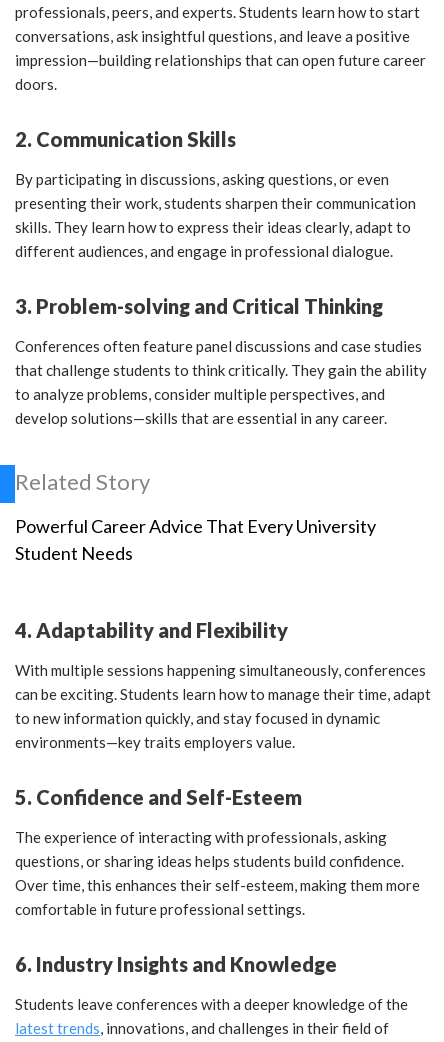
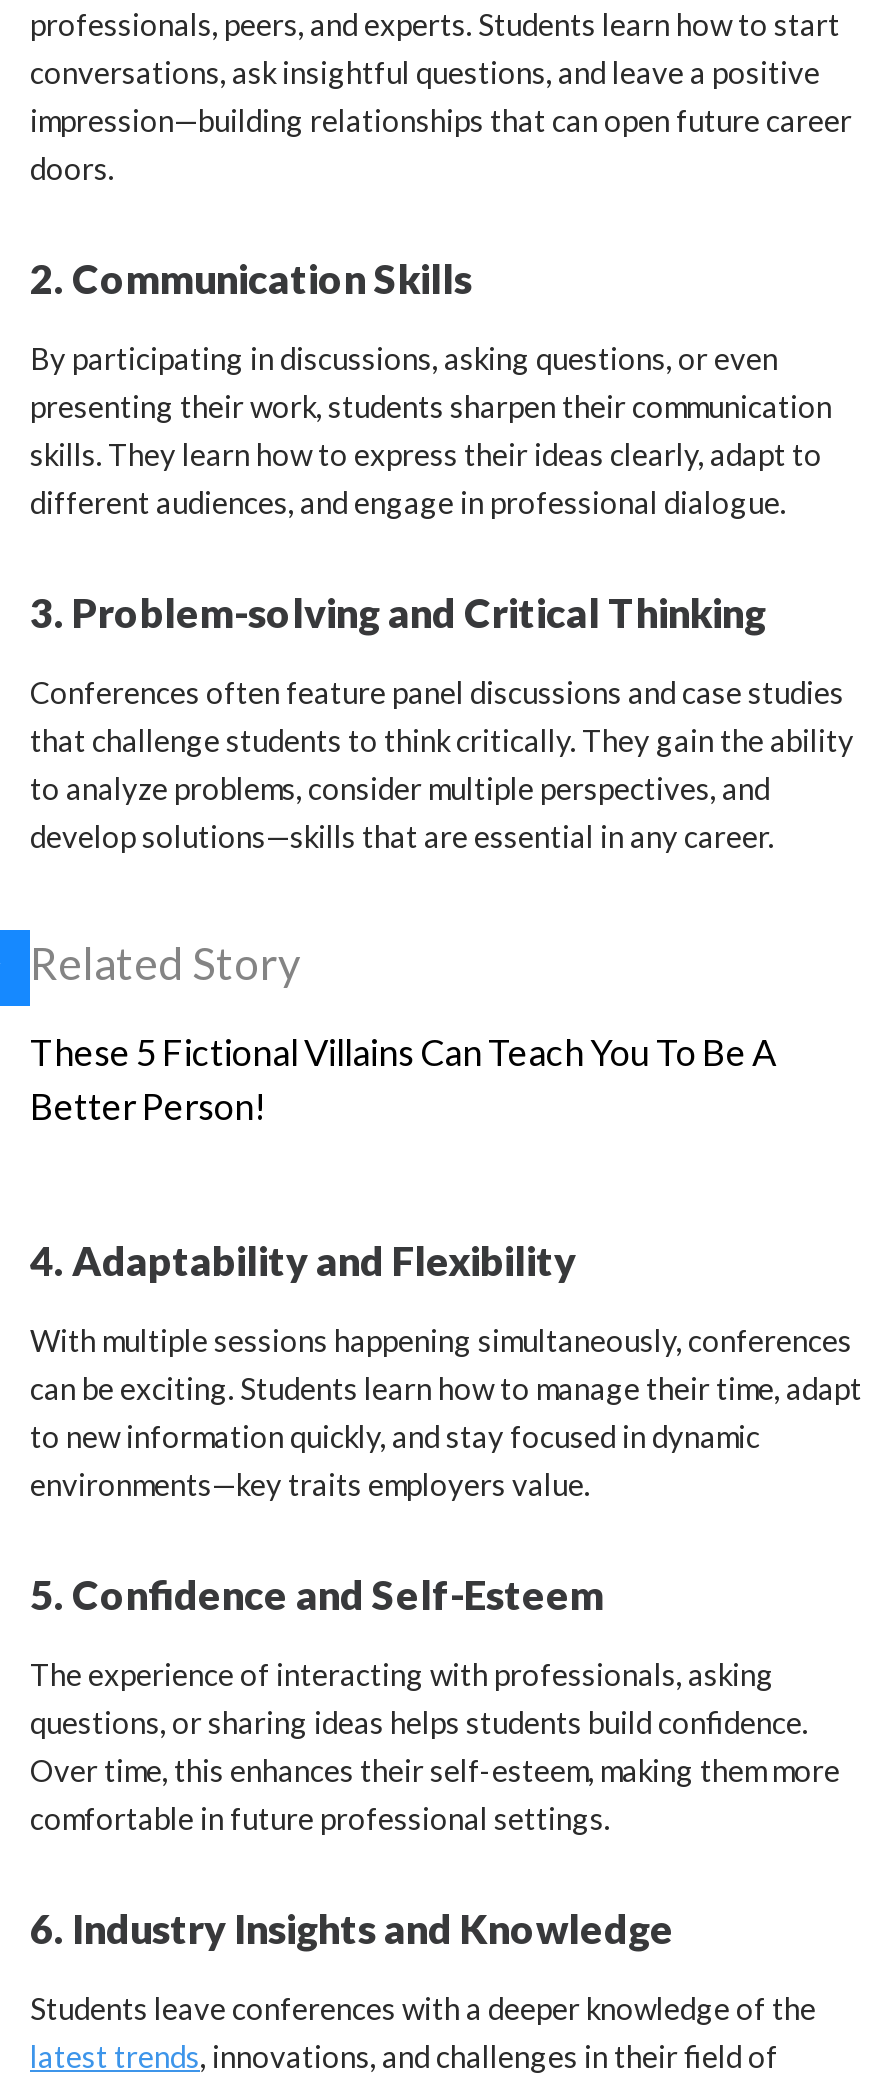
[15,515,376,564] Powerful Career Advice That Every University | Student Needs -> [30,1031,776,1129] These 5 Fictional Villains Can Teach You To Be A | Better Person!

